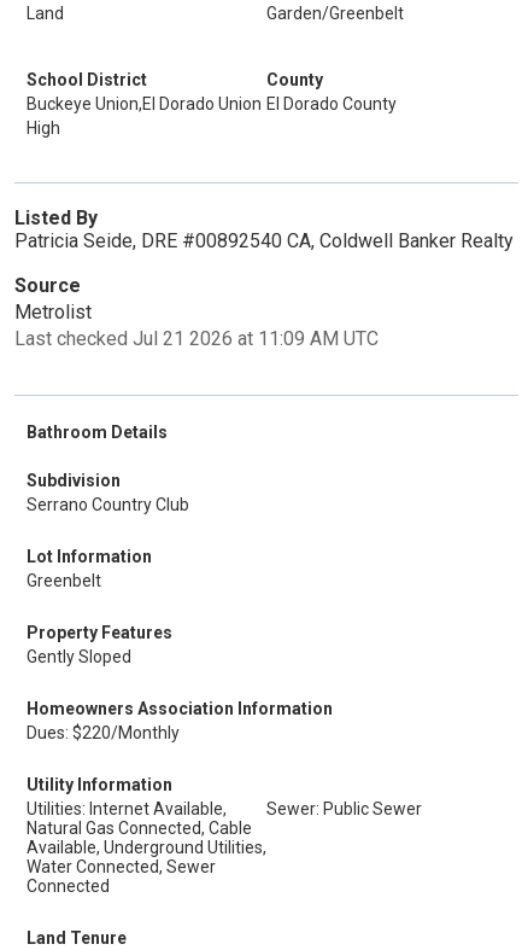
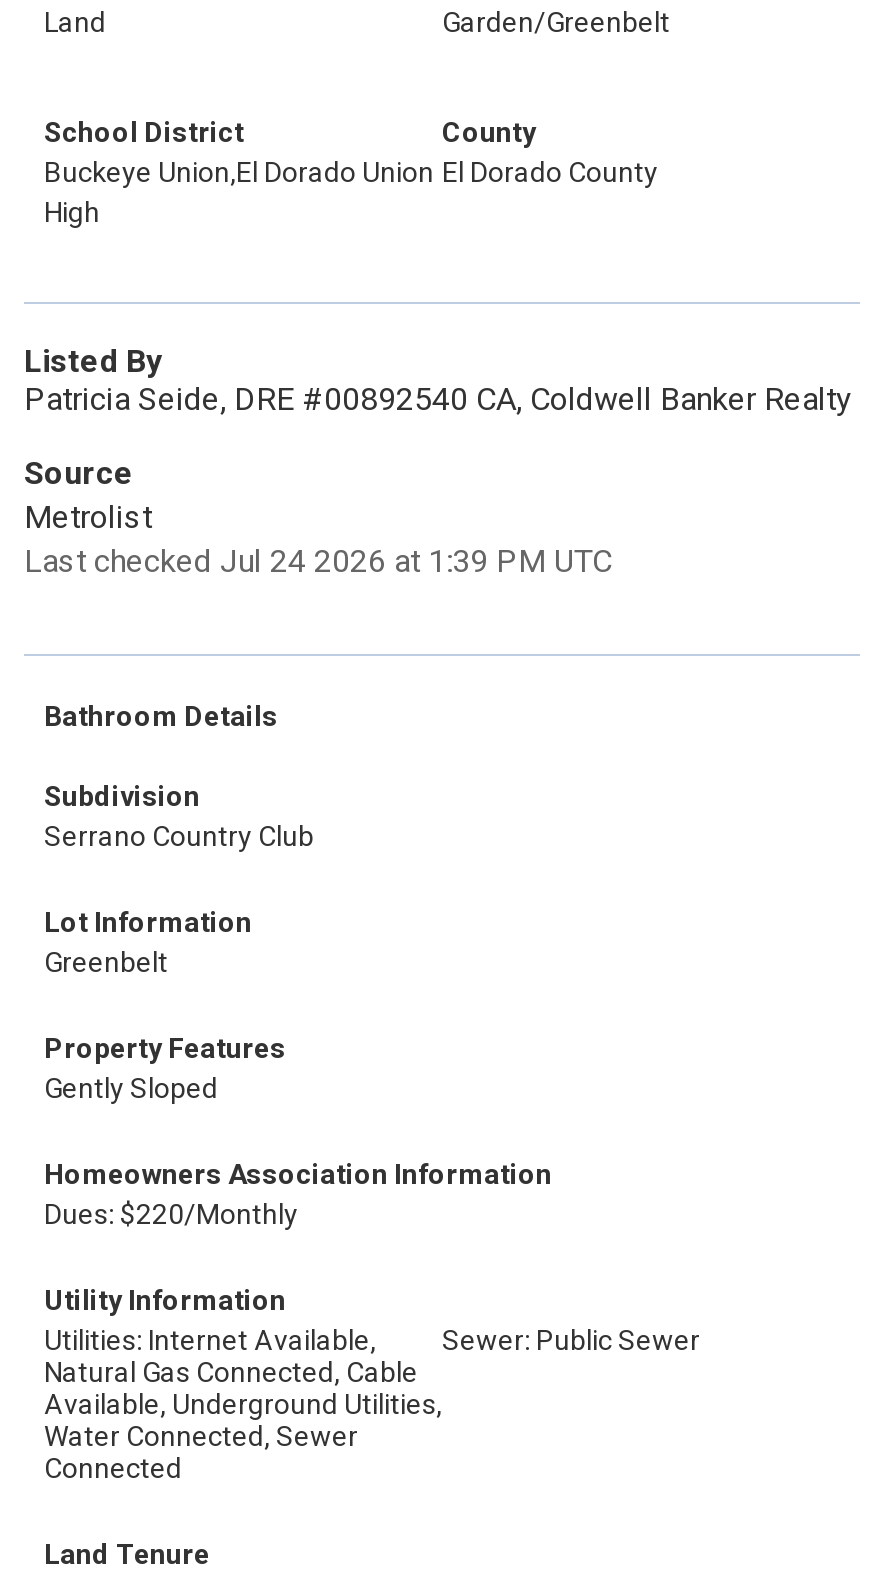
[14,327,379,350] Last checked Jul 21 2026 at 11:09 AM UTC -> [24,542,612,580] Last checked Jul 24 2026 at 1:39 PM UTC

